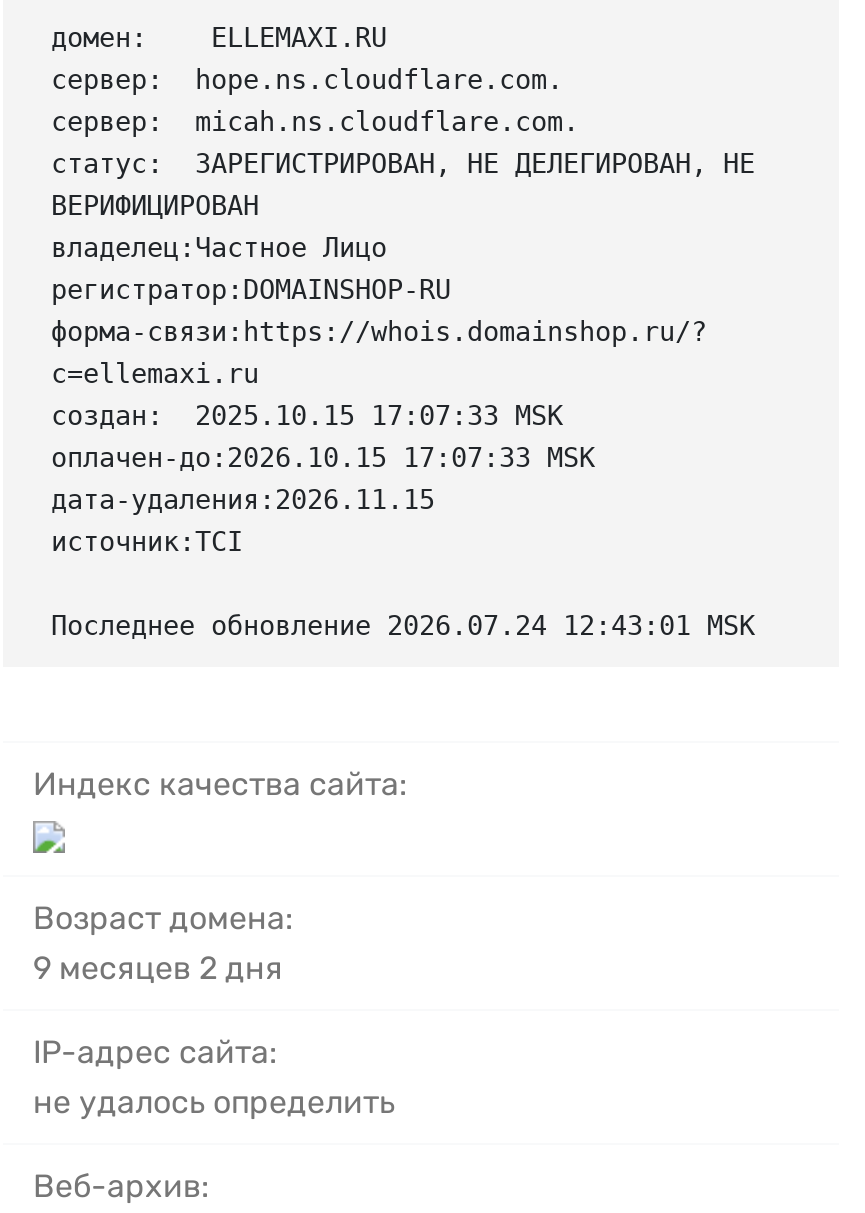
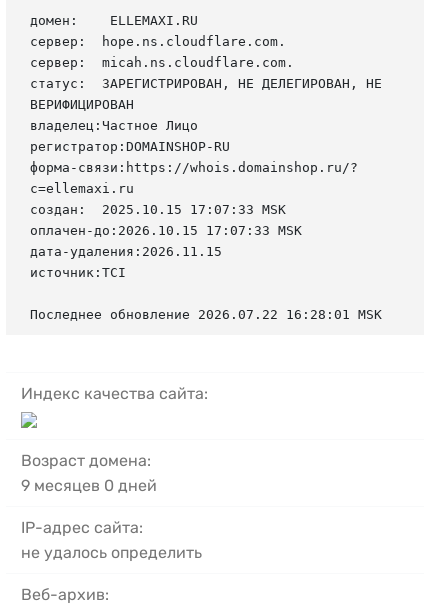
[51,611,755,641] Последнее обновление 2026.07.24 12:43:01 MSK -> [30,307,382,322] Последнее обновление 2026.07.22 16:28:01 MSK
[33,949,283,987] 9 месяцев 2 дня -> [21,476,157,495] 9 месяцев 0 дней

